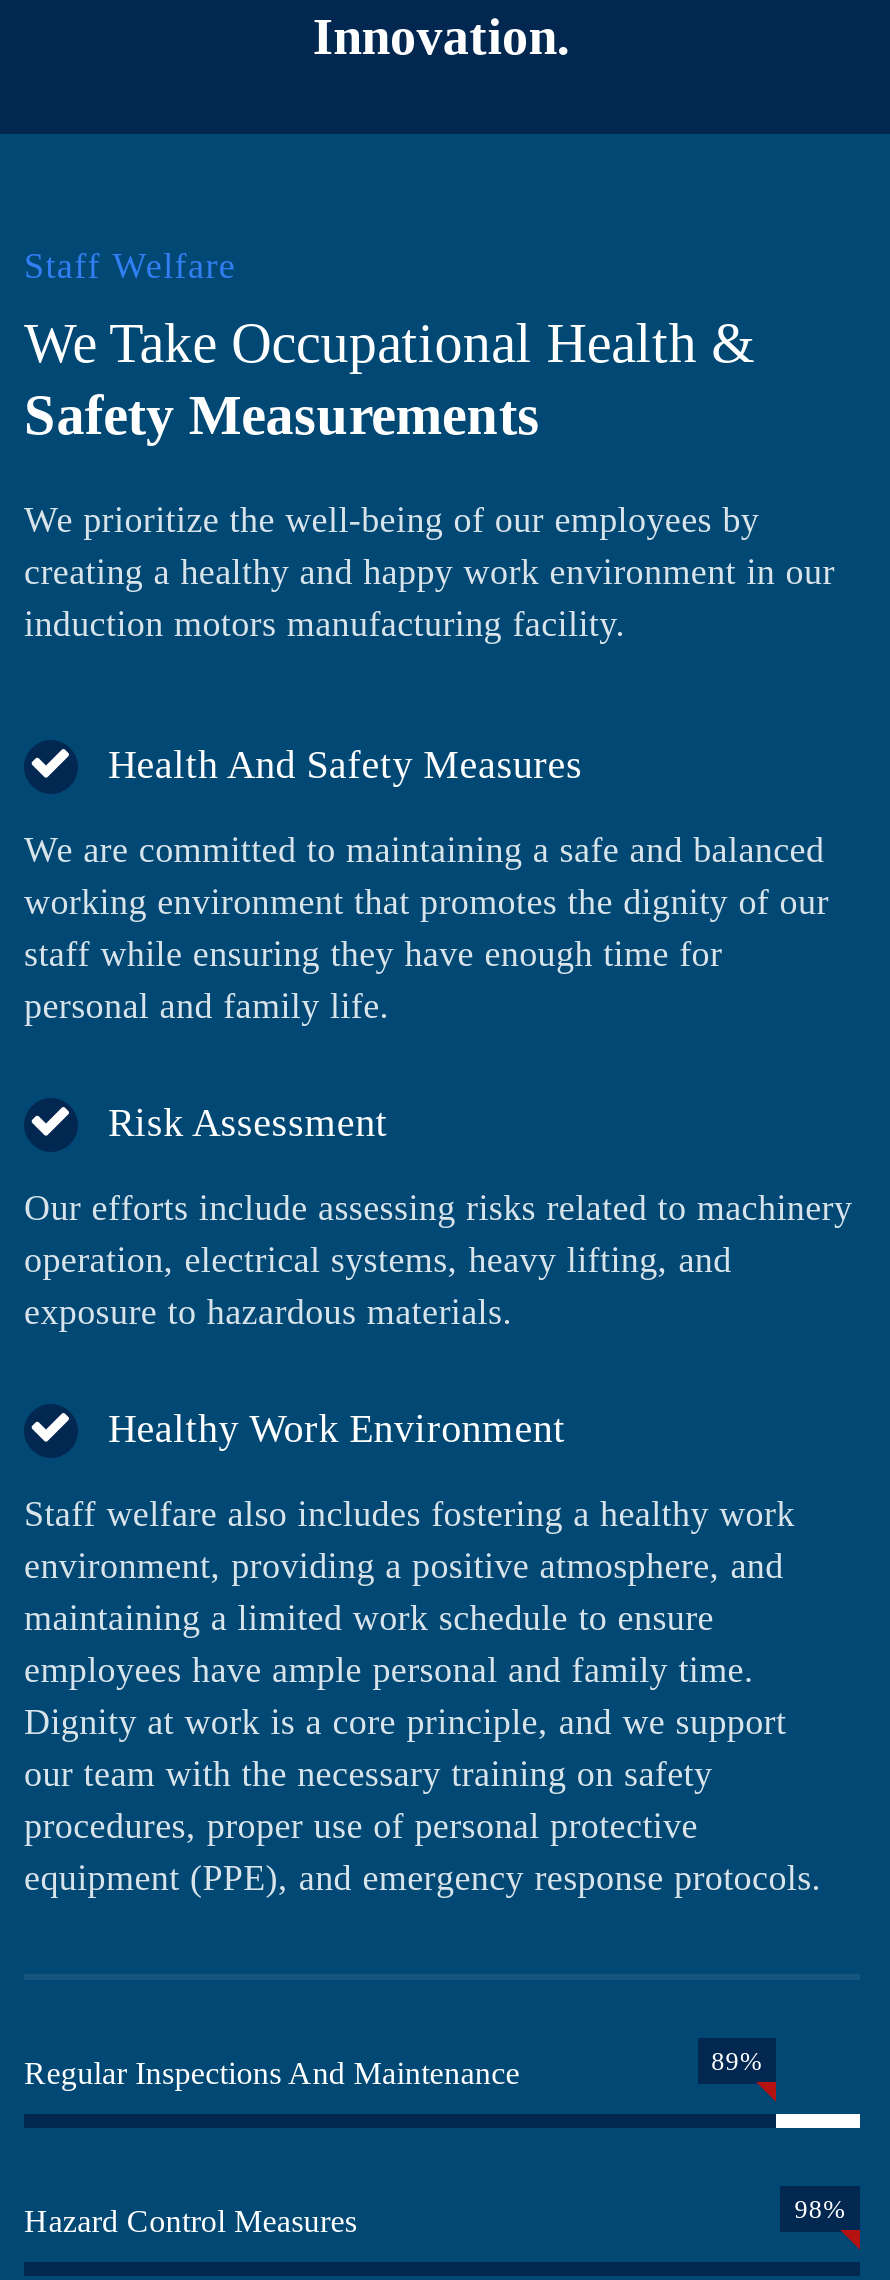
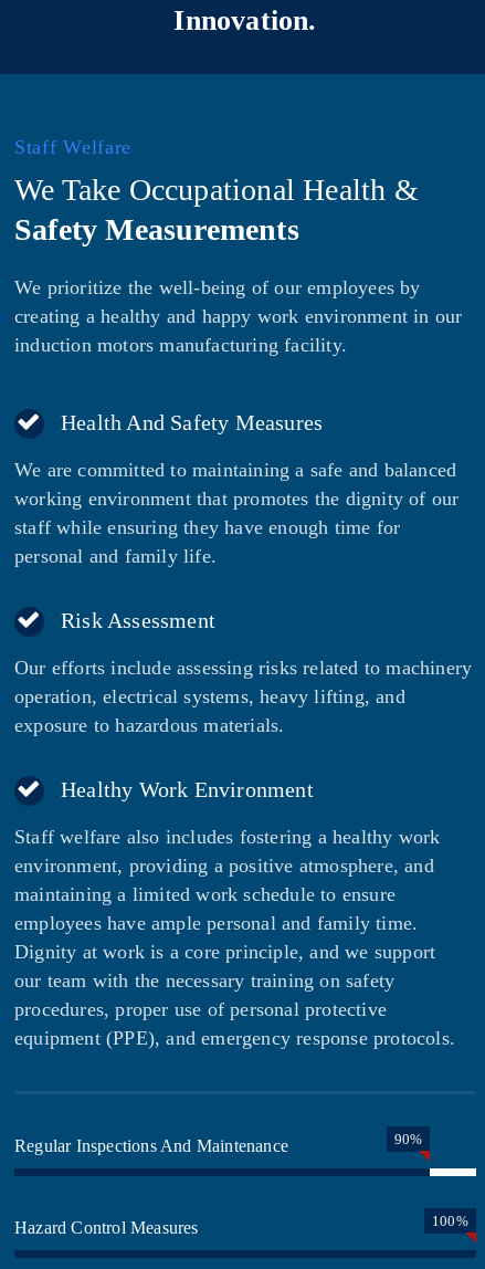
[711,2046,762,2076] 89% -> [394,1131,422,1148] 90%
[795,2194,846,2224] 98% -> [432,1213,468,1229] 100%

